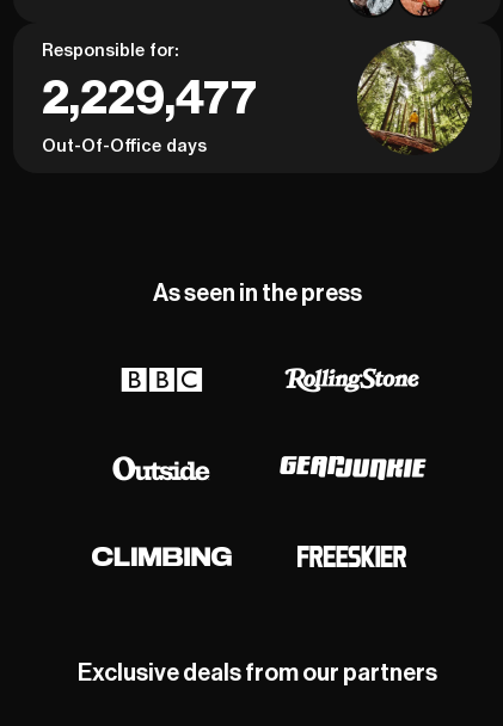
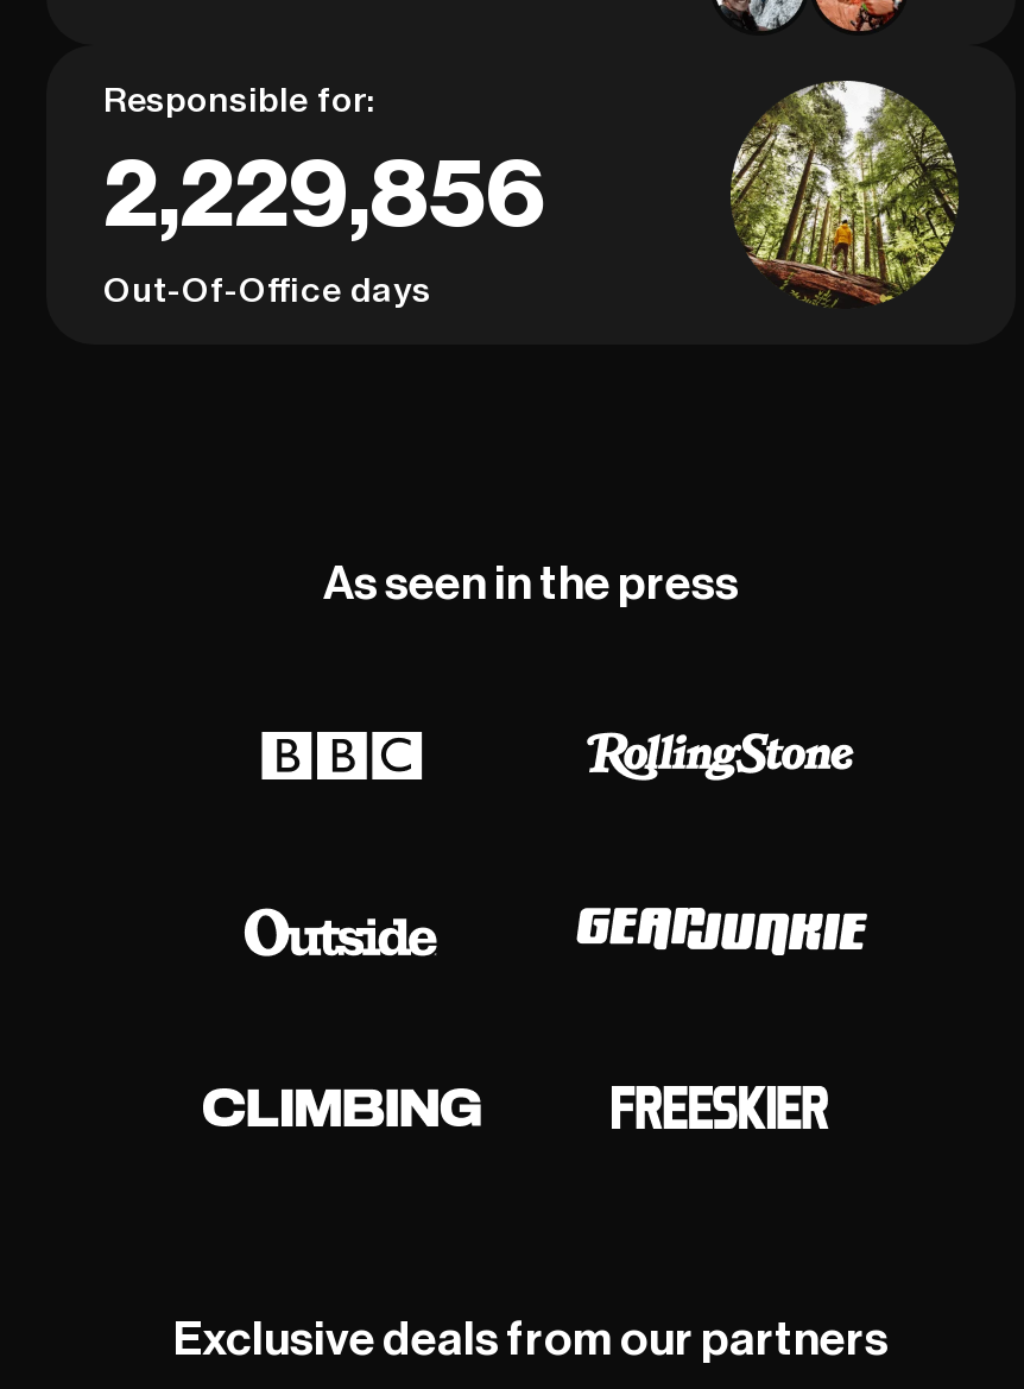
[42,69,257,127] 2,229,477 -> [103,138,545,252] 2,229,856

